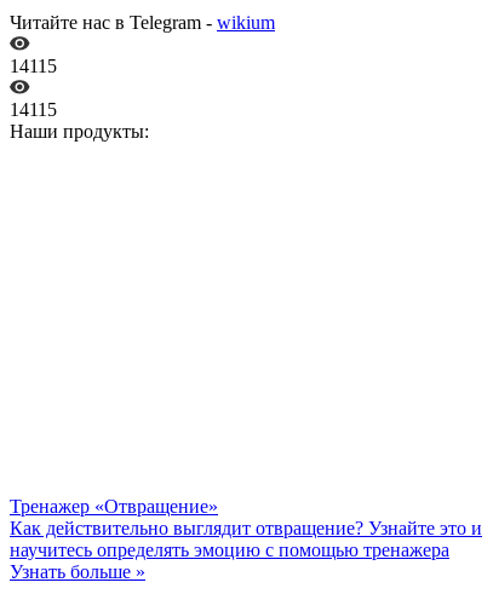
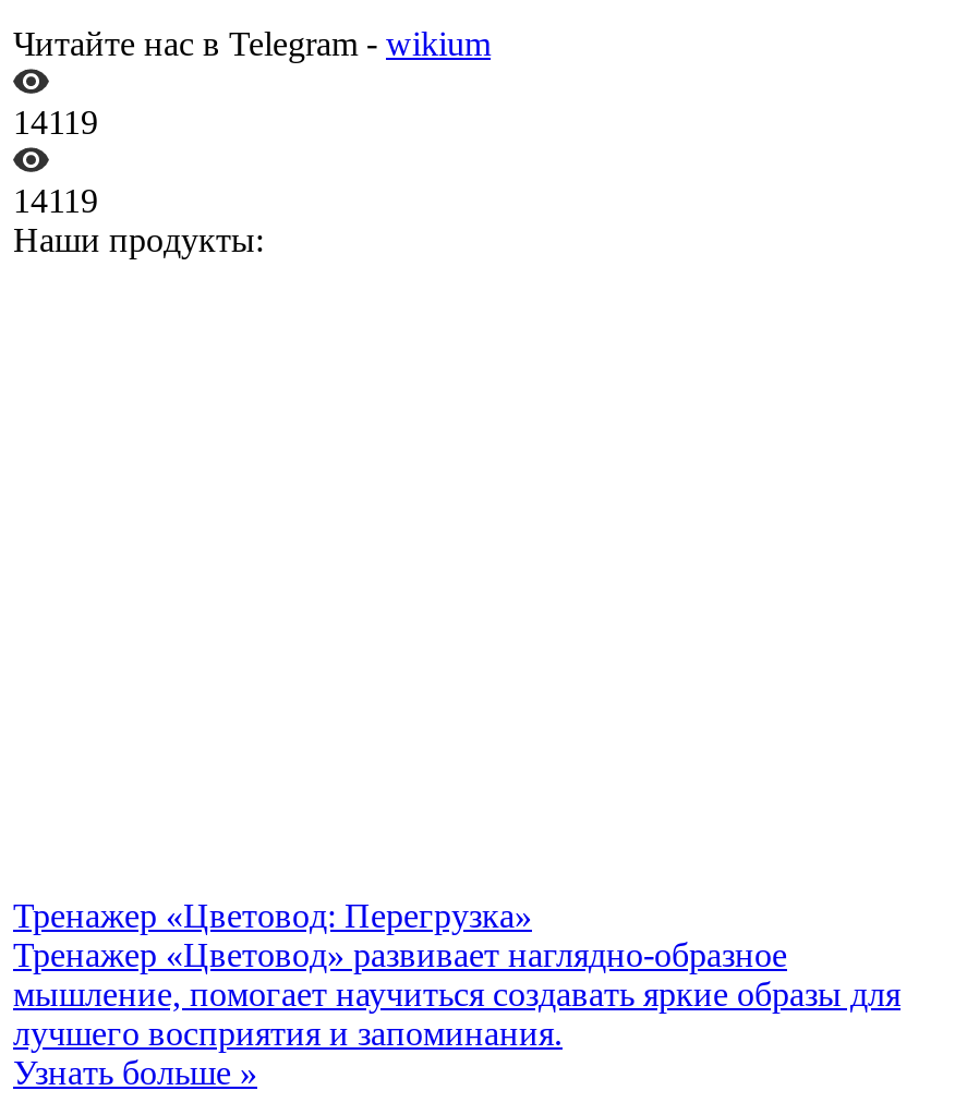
[10,55,57,76] 14115 -> [13,103,98,140] 14119
[10,99,57,119] 14115 -> [13,181,98,218] 14119
[10,496,482,560] Тренажер «Отвращение» | Как действительно выглядит отвращение? Узнайте это и | научитесь определять эмоцию с помощью тренажера -> [13,896,900,1051] Тренажер «Цветовод: Перегрузка» | Тренажер «Цветовод» развивает наглядно-образное | мышление, помогает научиться создавать яркие образы для | лучшего восприятия и запоминания.

